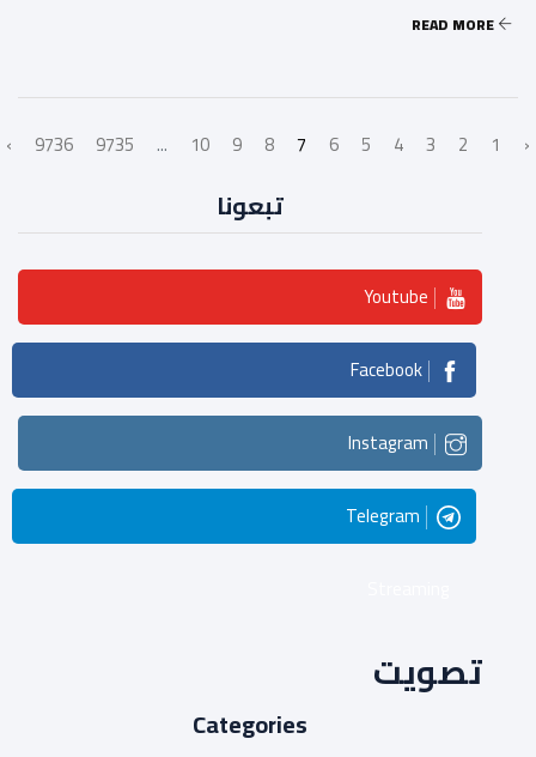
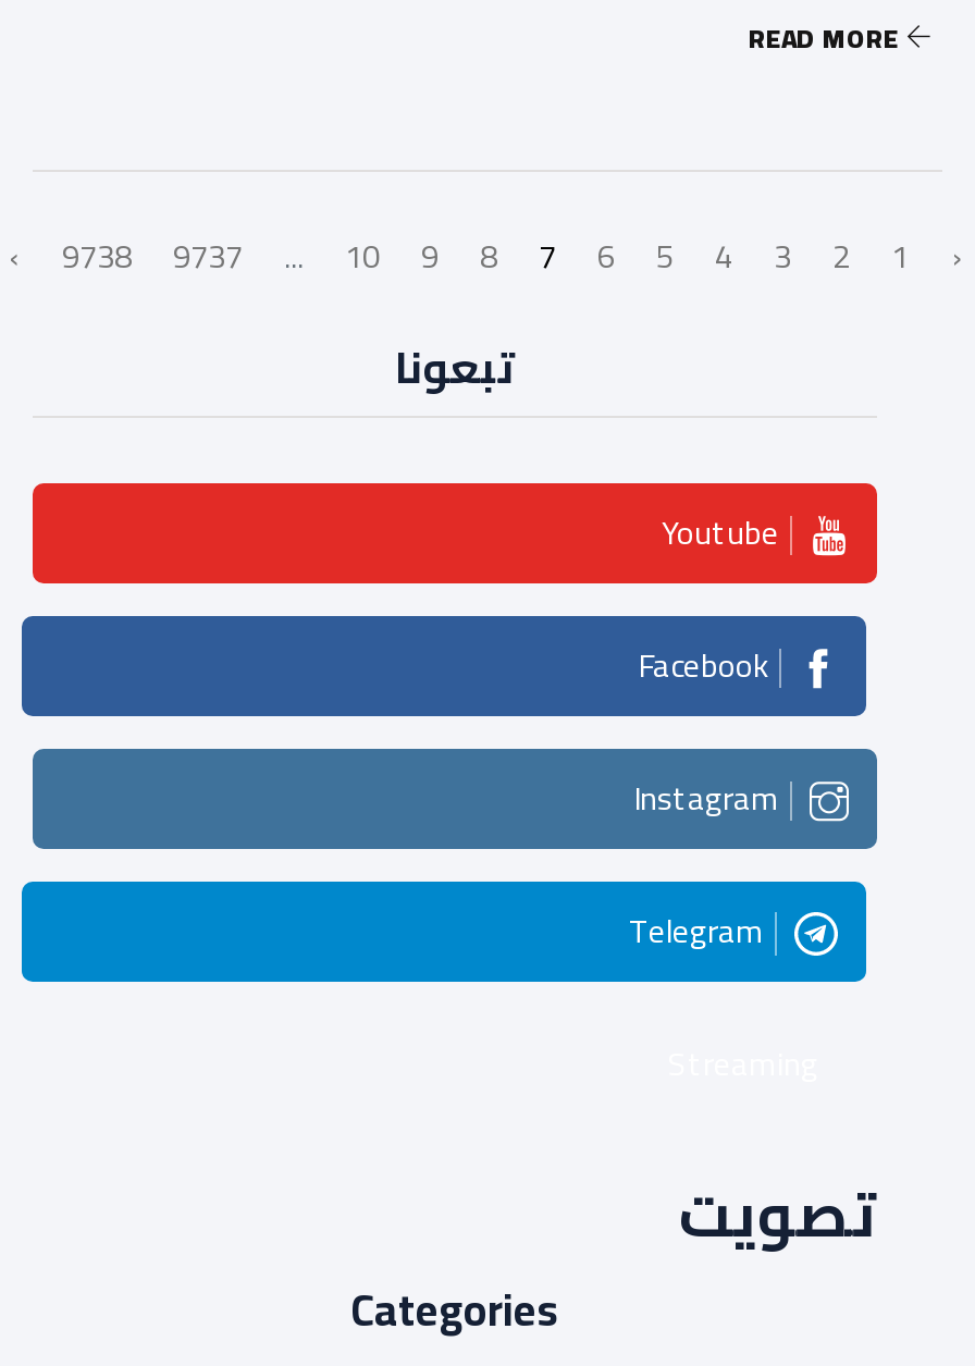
[34,127,72,162] 9736 -> [62,224,132,288] 9738
[95,127,133,162] 9735 -> [173,224,243,288] 9737

